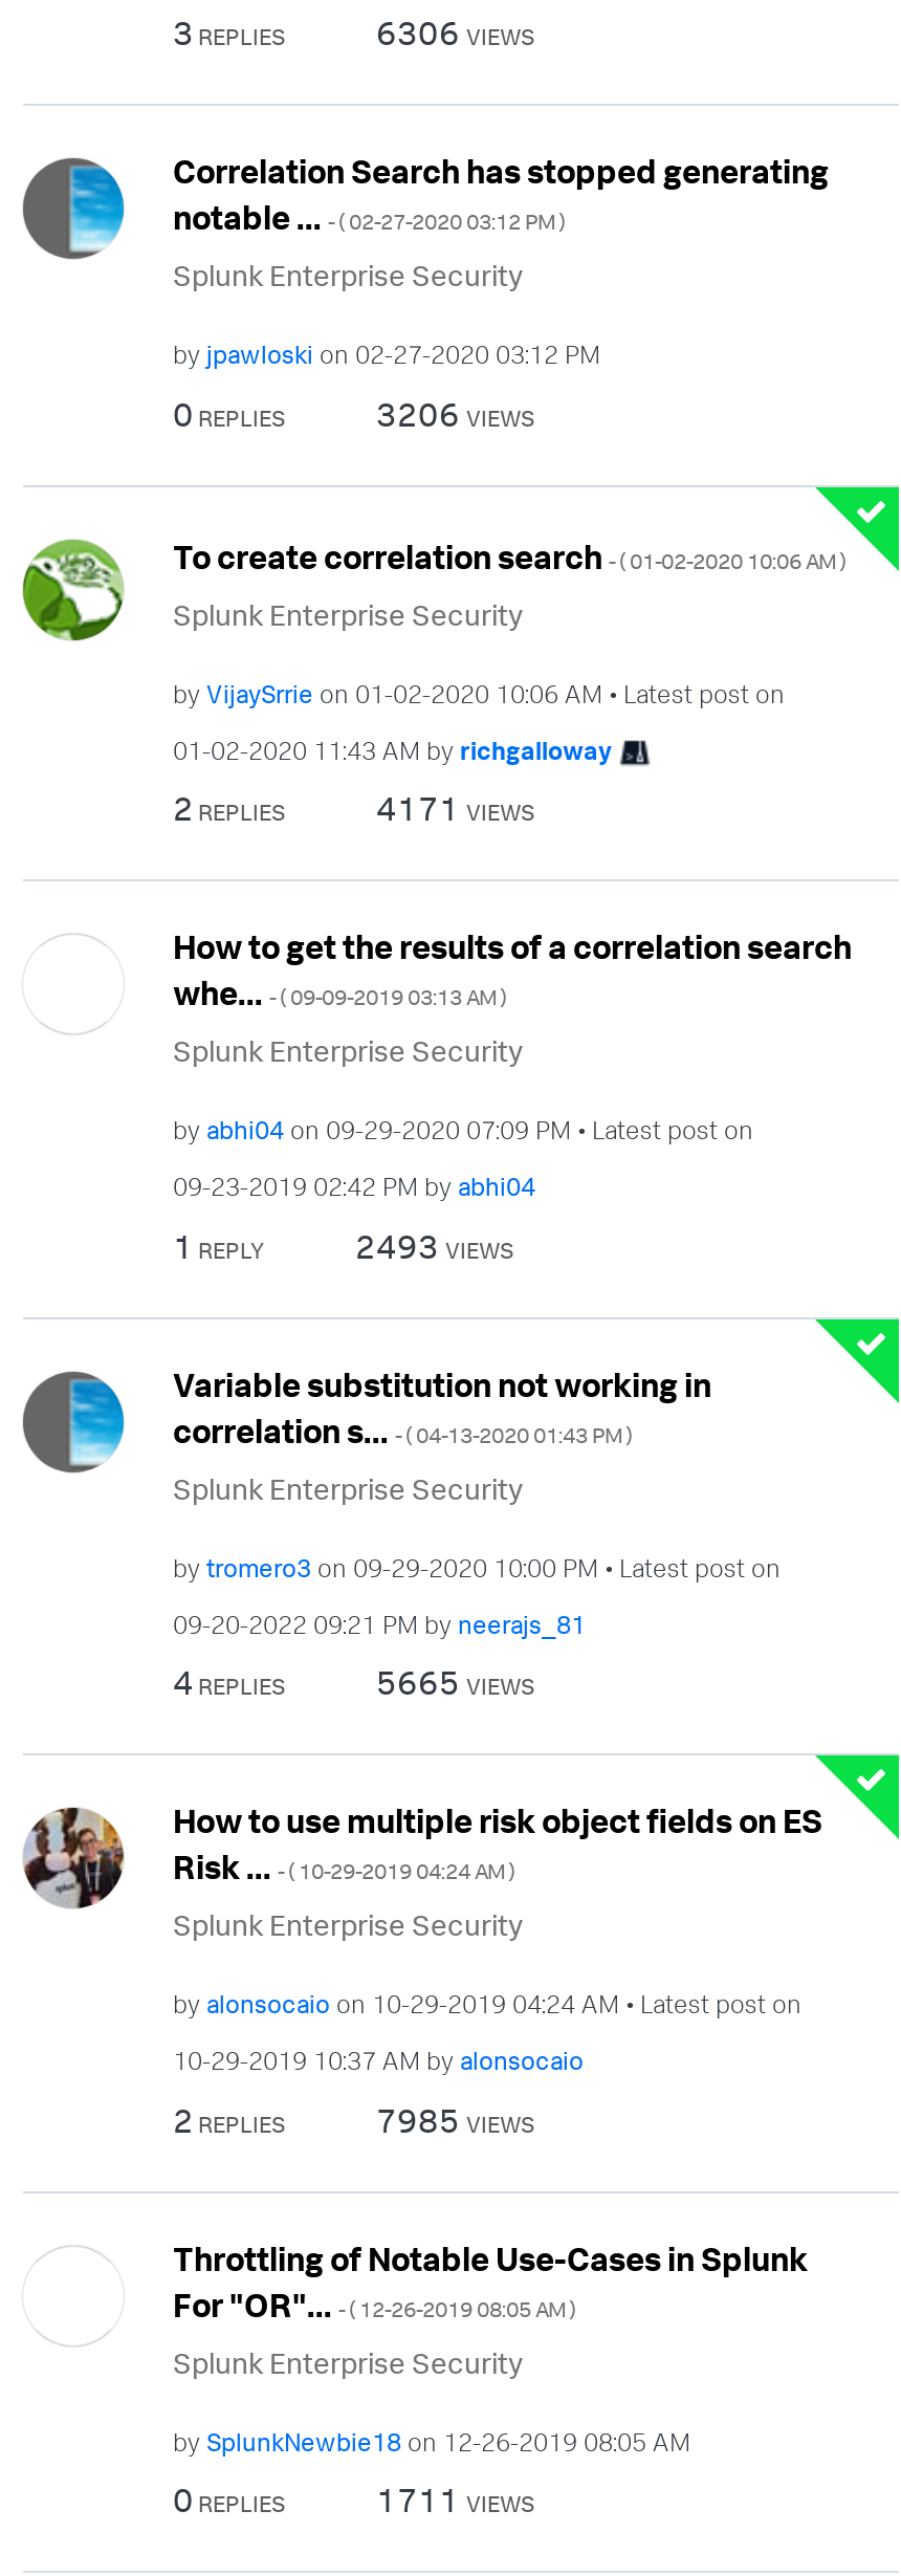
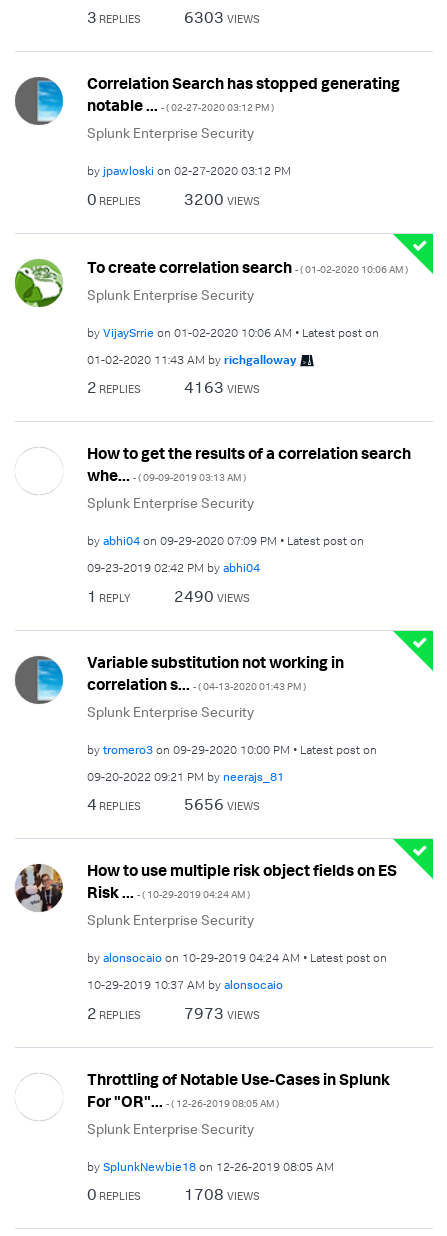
[376,12,535,53] 6306 VIEWS -> [183,7,259,27] 6303 VIEWS
[376,392,535,434] 3206 VIEWS -> [183,188,259,208] 3200 VIEWS
[376,787,535,829] 4171 VIEWS -> [183,377,259,397] 4163 VIEWS
[355,1224,514,1266] 2493 VIEWS -> [173,585,249,605] 2490 VIEWS
[376,1661,535,1703] 5665 VIEWS -> [183,794,259,814] 5656 VIEWS
[376,2098,535,2140] 7985 VIEWS -> [183,1002,259,1022] 7973 VIEWS
[376,2479,535,2520] 1711 VIEWS -> [183,1184,259,1204] 1708 VIEWS

